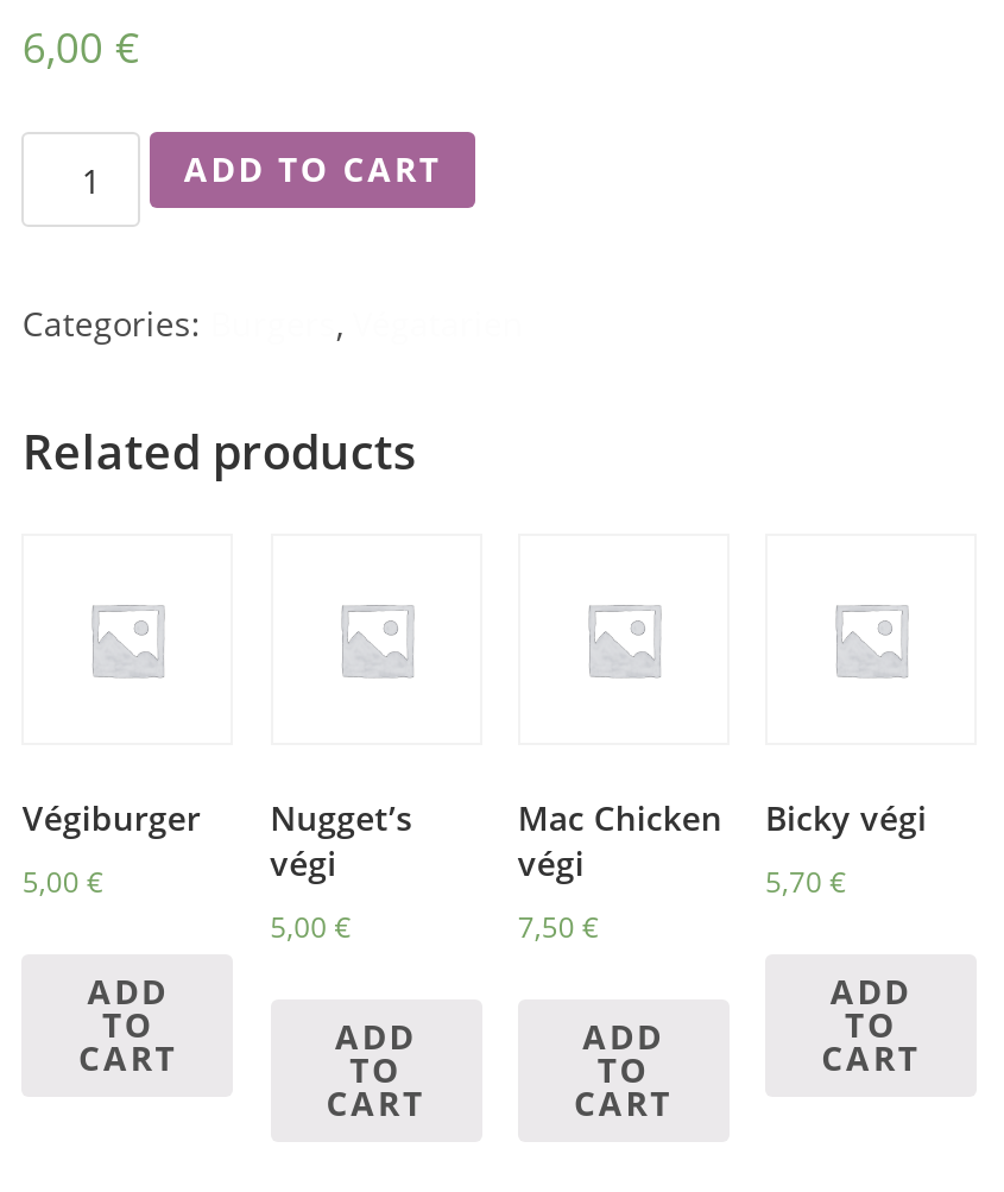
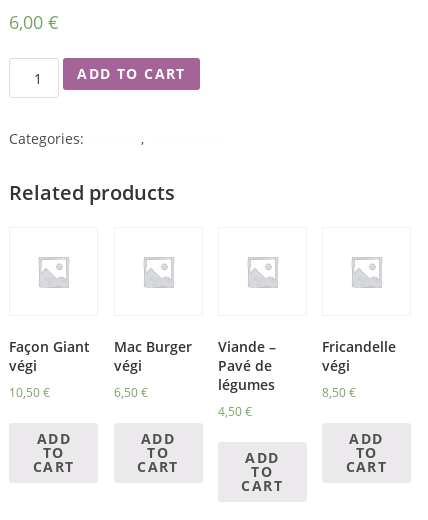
[22,796,201,841] Végiburger -> [9,337,90,375] Façon Giant | végi
[270,796,413,841] Nugget’s -> [114,337,192,356] Mac Burger
[518,796,722,886] Mac Chicken | végi -> [218,337,276,394] Viande – | Pavé de | légumes
[765,796,927,841] Bicky végi -> [322,337,396,375] Fricandelle | végi
[22,863,103,903] 5,00 € -> [9,384,50,401] 10,50 €
[765,863,846,903] 5,70 € -> [322,384,356,401] 8,50 €
[270,908,351,948] 5,00 € -> [114,384,148,401] 6,50 €
[518,908,598,948] 7,50 € -> [218,403,252,420] 4,50 €

